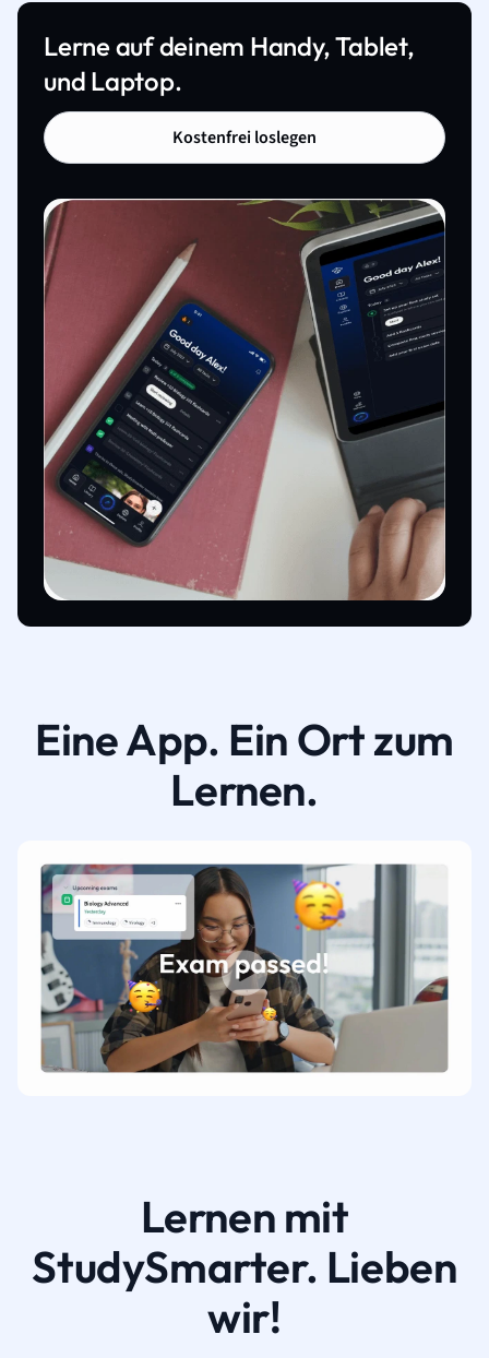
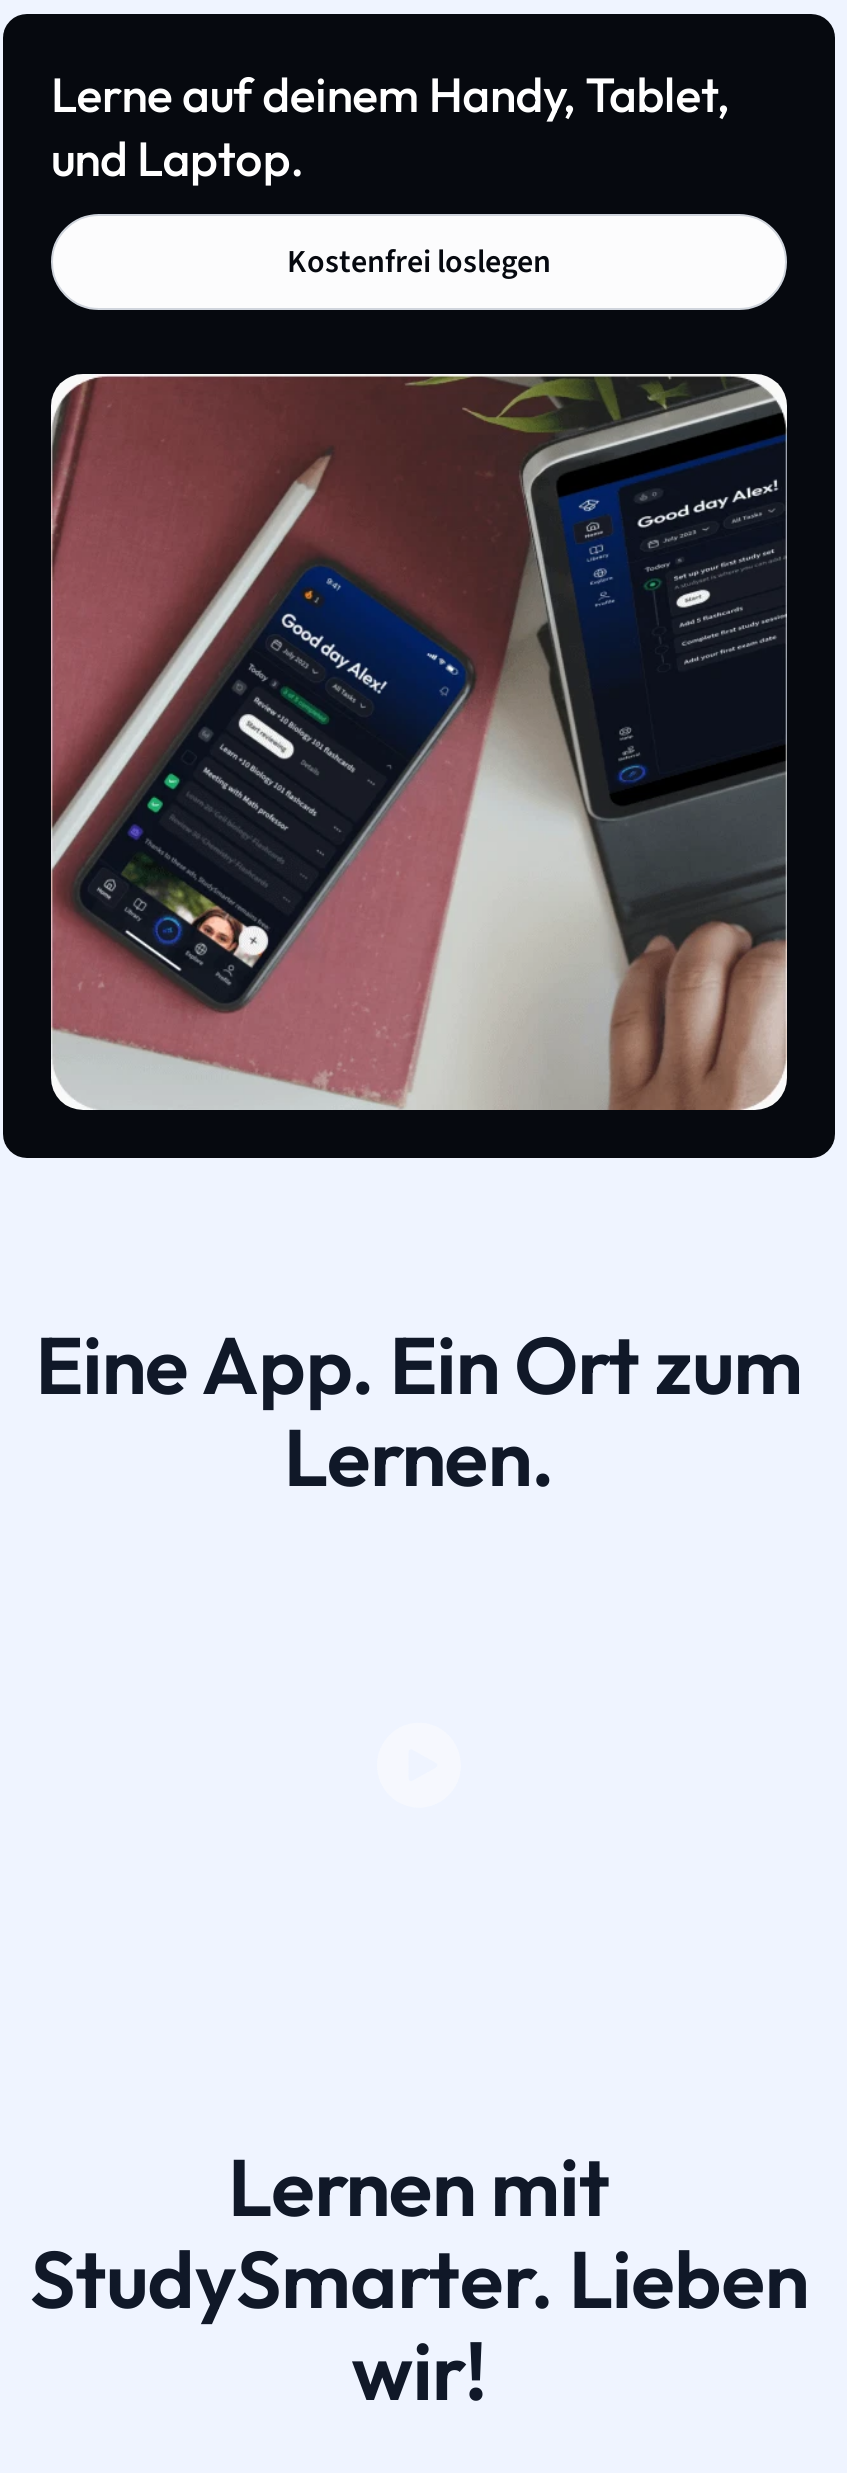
[39,863,450,1074] [image] -> none

